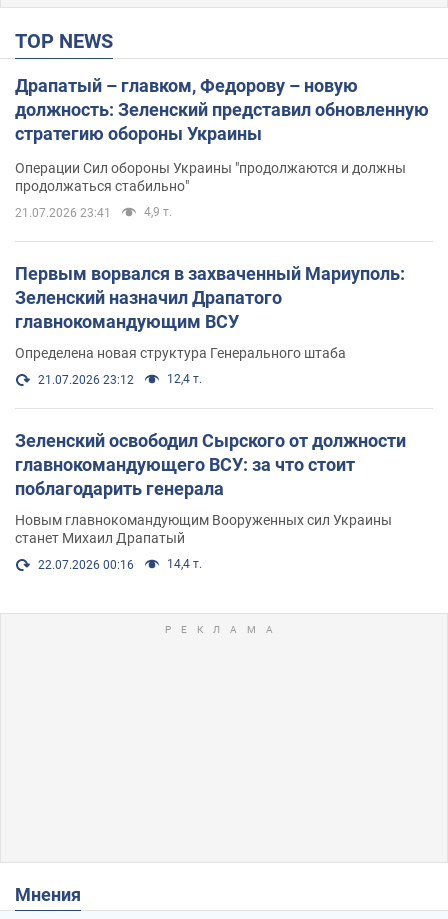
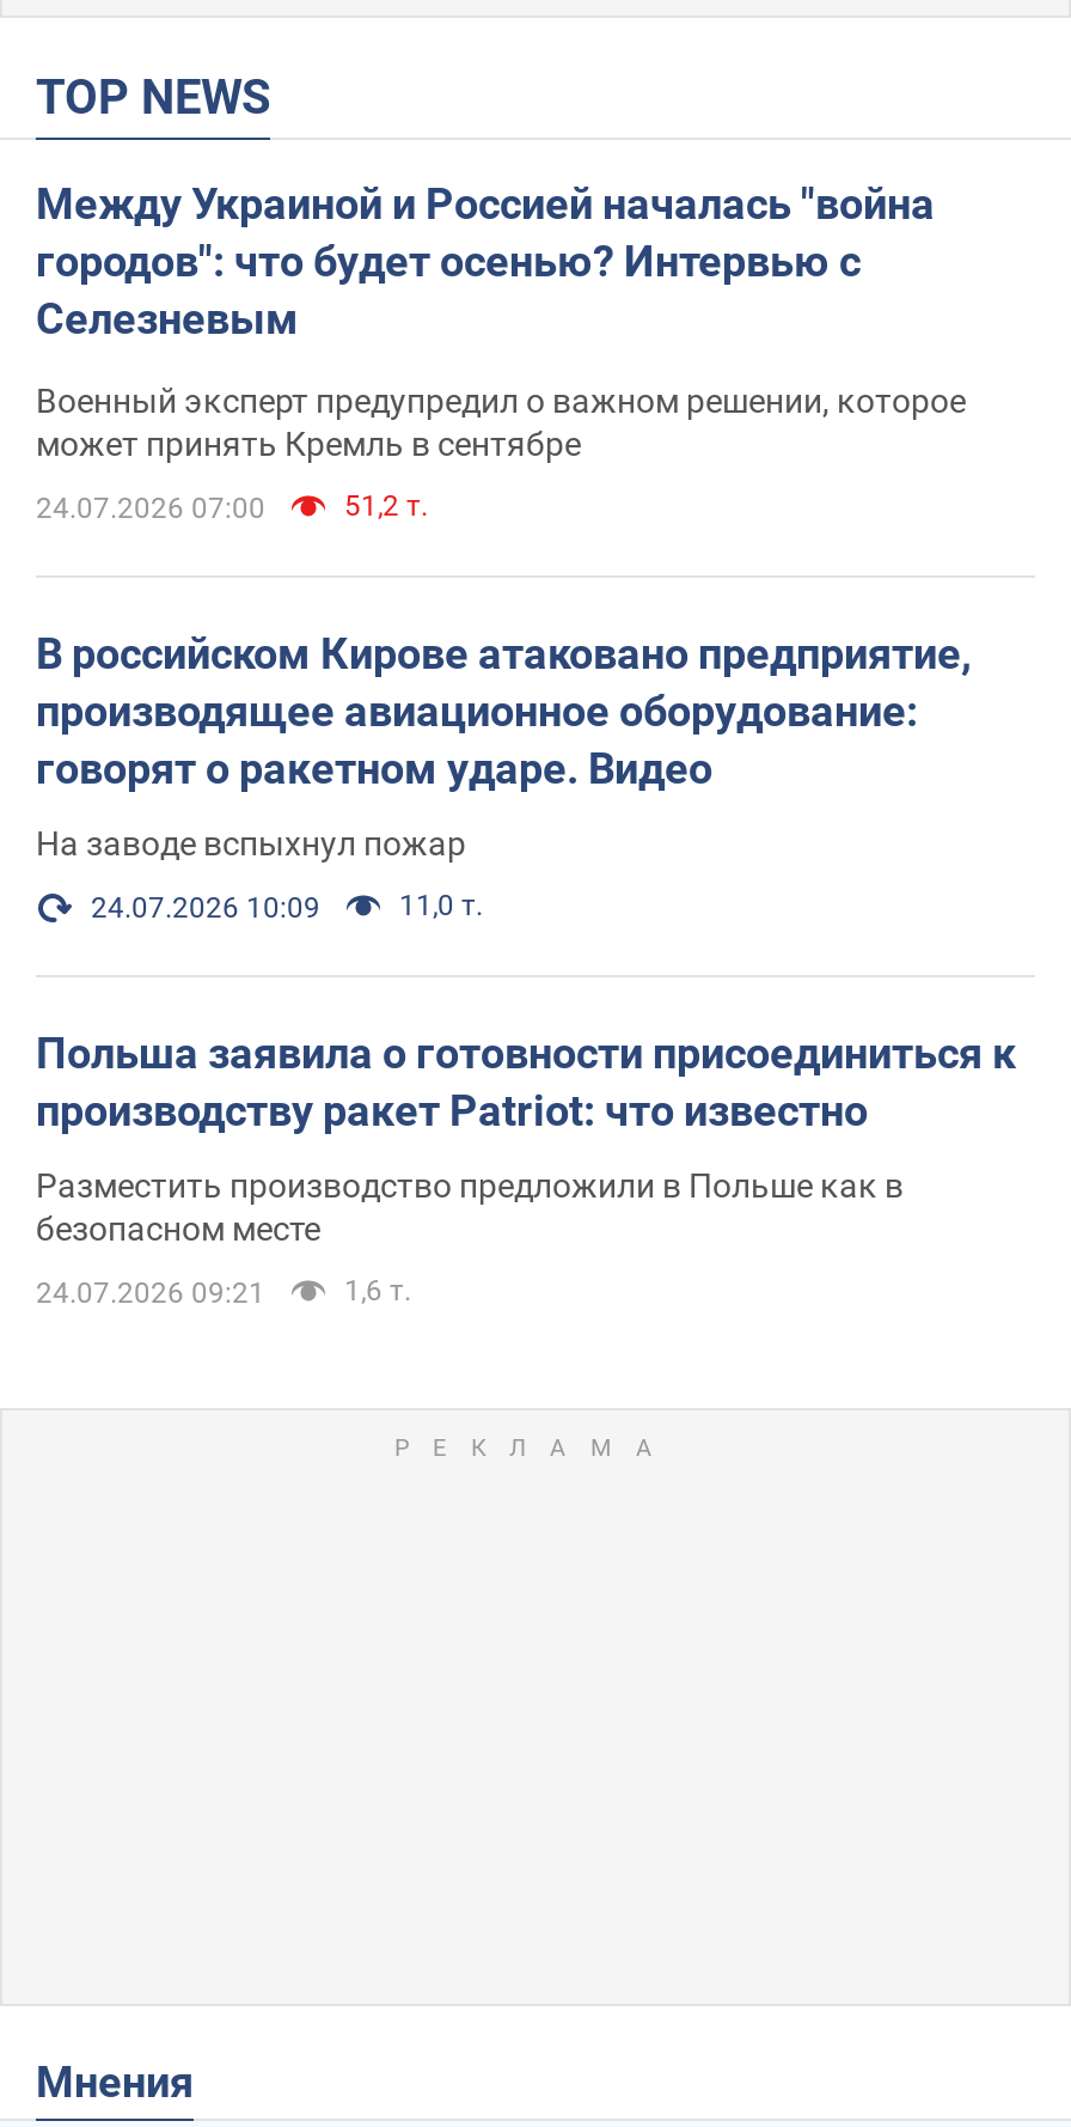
[15,75,429,144] Драпатый – главком, Федорову – новую | должность: Зеленский представил обновленную | стратегию обороны Украины -> [36,179,935,344] Между Украиной и Россией началась "война | городов": что будет осенью? Интервью с | Селезневым
[15,160,406,194] Операции Сил обороны Украины "продолжаются и должны | продолжаться стабильно" -> [36,382,966,464] Военный эксперт предупредил о важном решении, которое | может принять Кремль в сентябре
[15,205,172,220] 21.07.2026 23:41 | 4,9 т. -> [36,490,428,526] 24.07.2026 07:00 | 51,2 т.
[15,263,405,332] Первым ворвался в захваченный Мариуполь: | Зеленский назначил Драпатого | главнокомандующим ВСУ -> [36,629,971,794] В российском Кирове атаковано предприятие, | производящее авиационное оборудование: | говорят о ракетном ударе. Видео
[15,345,346,361] Определена новая структура Генерального штаба -> [36,825,466,863] На заводе вспыхнул пожар
[38,372,202,387] 21.07.2026 23:12 | 12,4 т. -> [91,890,483,925] 24.07.2026 10:09 | 11,0 т.
[15,430,406,499] Зеленский освободил Сырского от должности | главнокомандующего ВСУ: за что стоит | поблагодарить генерала -> [36,1028,1016,1136] Польша заявила о готовности присоединиться к | производству ракет Patriot: что известно
[15,512,392,546] Новым главнокомандующим Вооруженных сил Украины | станет Михаил Драпатый -> [36,1167,904,1248] Разместить производство предложили в Польше как в | безопасном месте
[38,557,202,572] 22.07.2026 00:16 | 14,4 т. -> [36,1275,411,1311] 24.07.2026 09:21 | 1,6 т.

